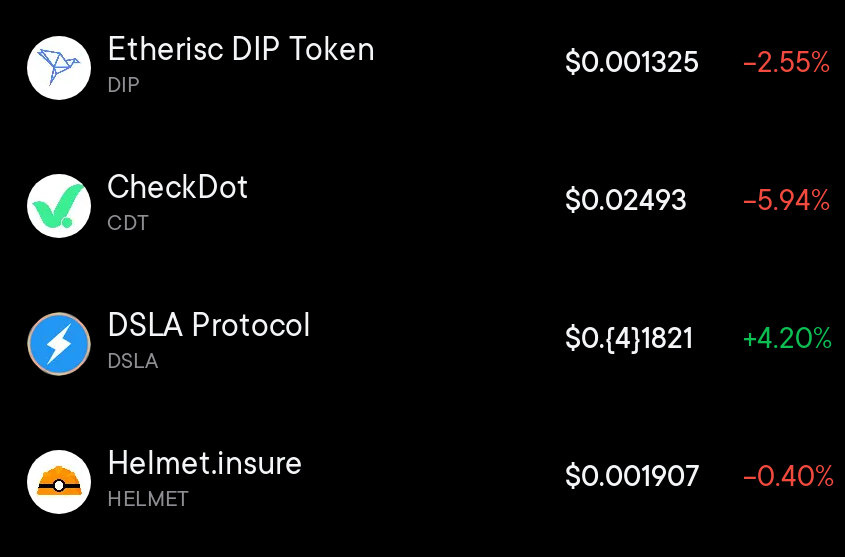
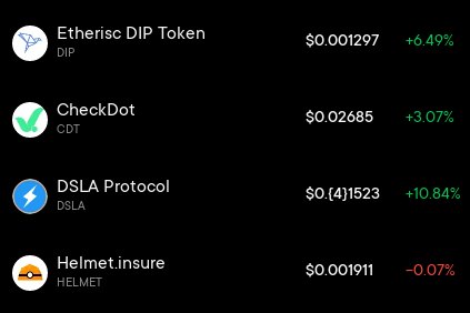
[565,50,699,82] $0.001325 -> [306,33,379,51] $0.001297
[743,50,831,82] -2.55% -> [406,33,454,51] +6.49%
[565,188,687,220] $0.02493 -> [306,110,373,128] $0.02685
[743,188,831,220] -5.94% -> [406,110,454,128] +3.07%
[565,326,693,358] $0.{4}1821 -> [306,186,380,204] $0.{4}1523
[743,326,833,358] +4.20% -> [406,186,461,204] +10.84%
[565,464,699,496] $0.001907 -> [306,263,373,281] $0.001911
[743,464,835,496] -0.40% -> [406,263,456,281] -0.07%

